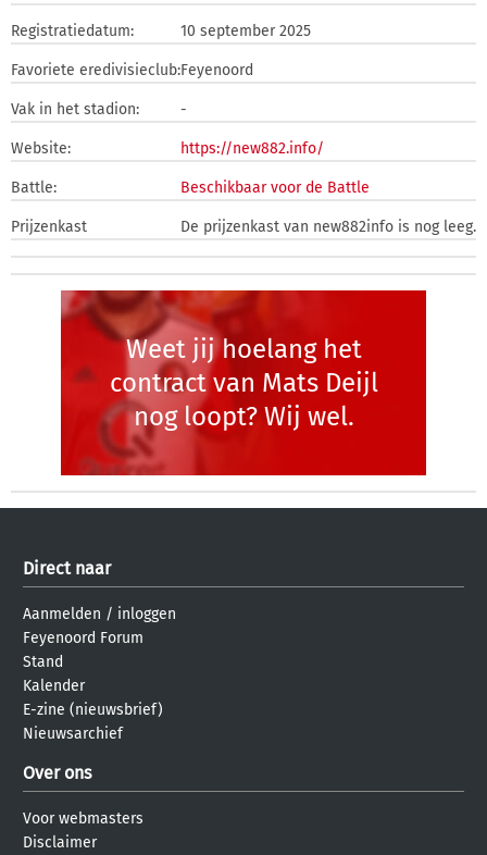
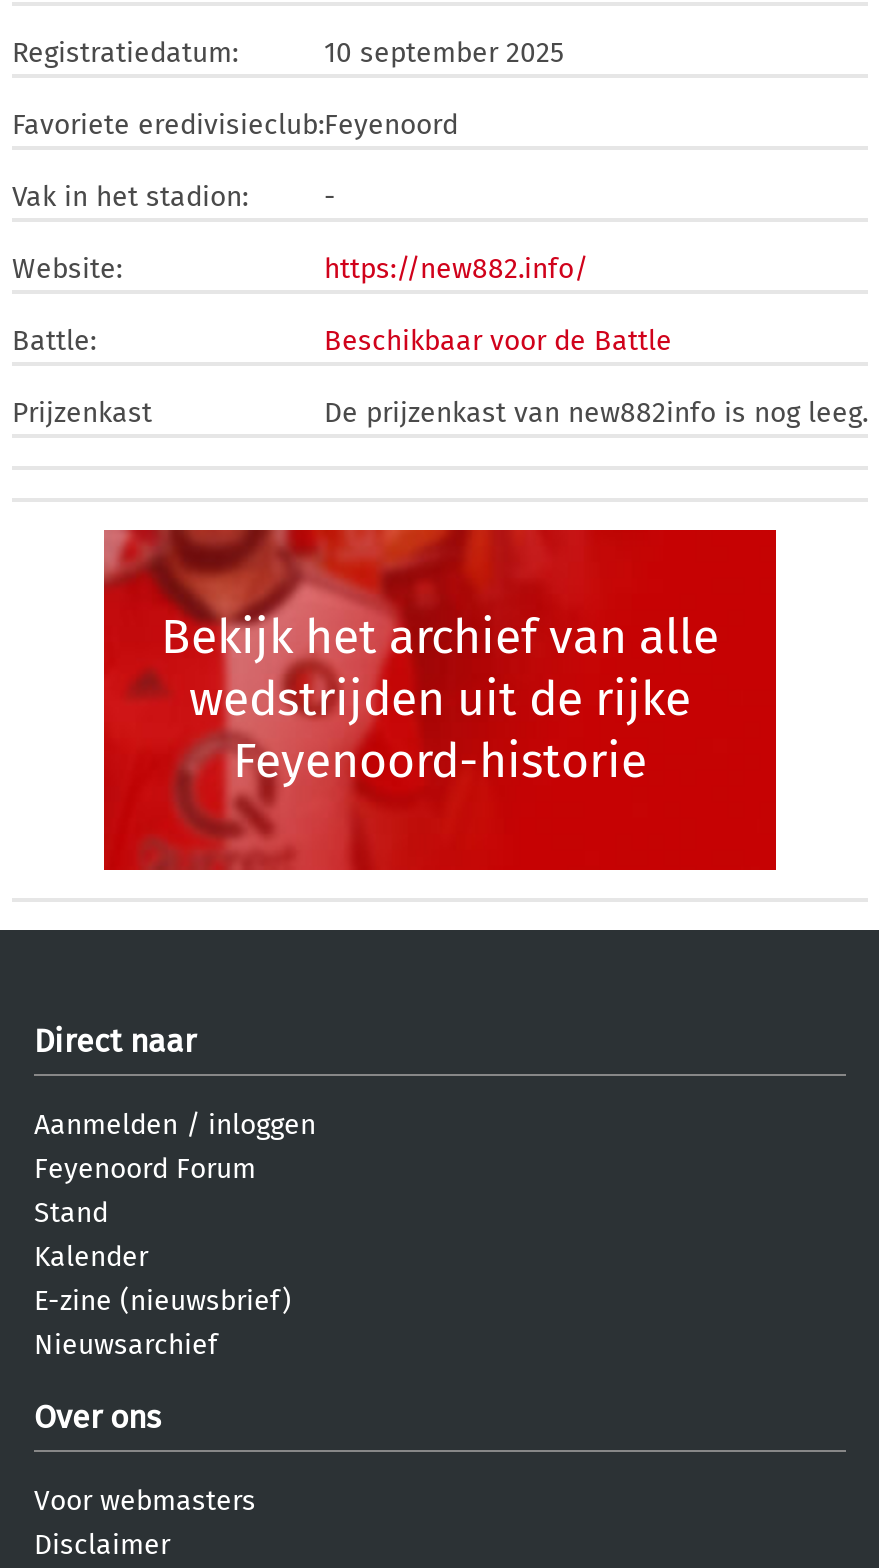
[109,333,378,431] Weet jij hoelang het | contract van Mats Deijl | nog loopt? Wij wel. -> [161,609,719,789] Bekijk het archief van alle | wedstrijden uit de rijke | Feyenoord-historie

